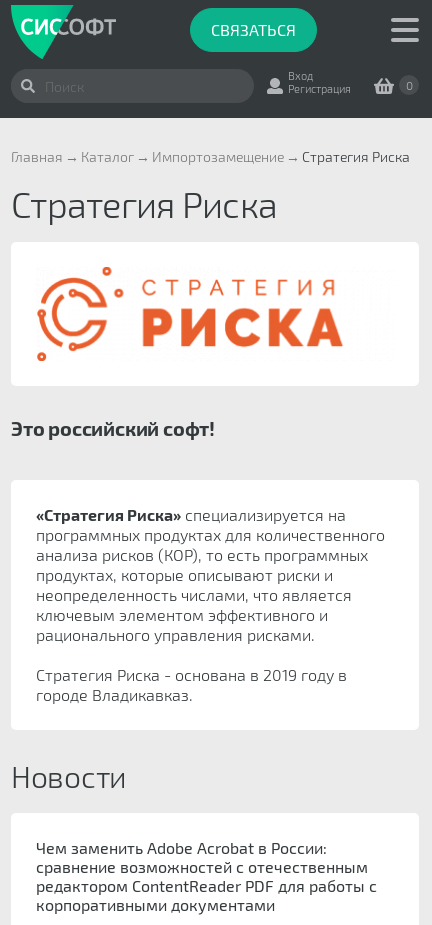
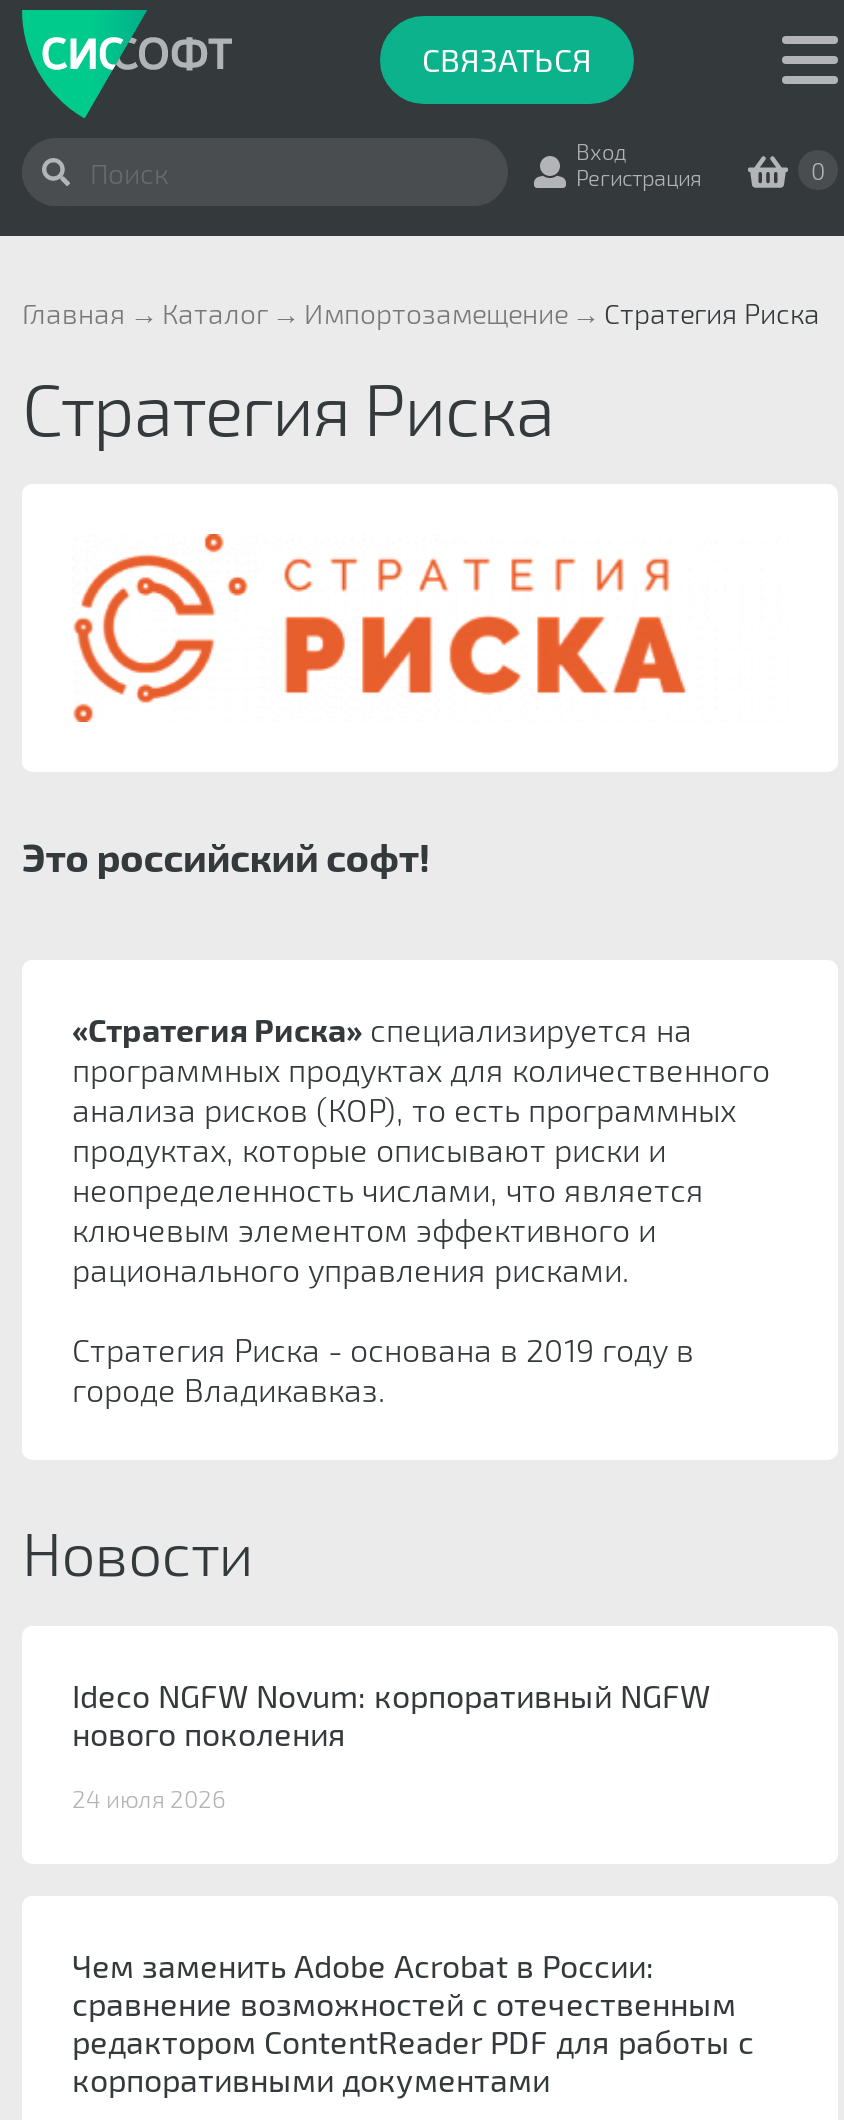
none -> [72,1677,710,1813] Ideco NGFW Novum: корпоративный NGFW | нового поколения | 24 июля 2026

